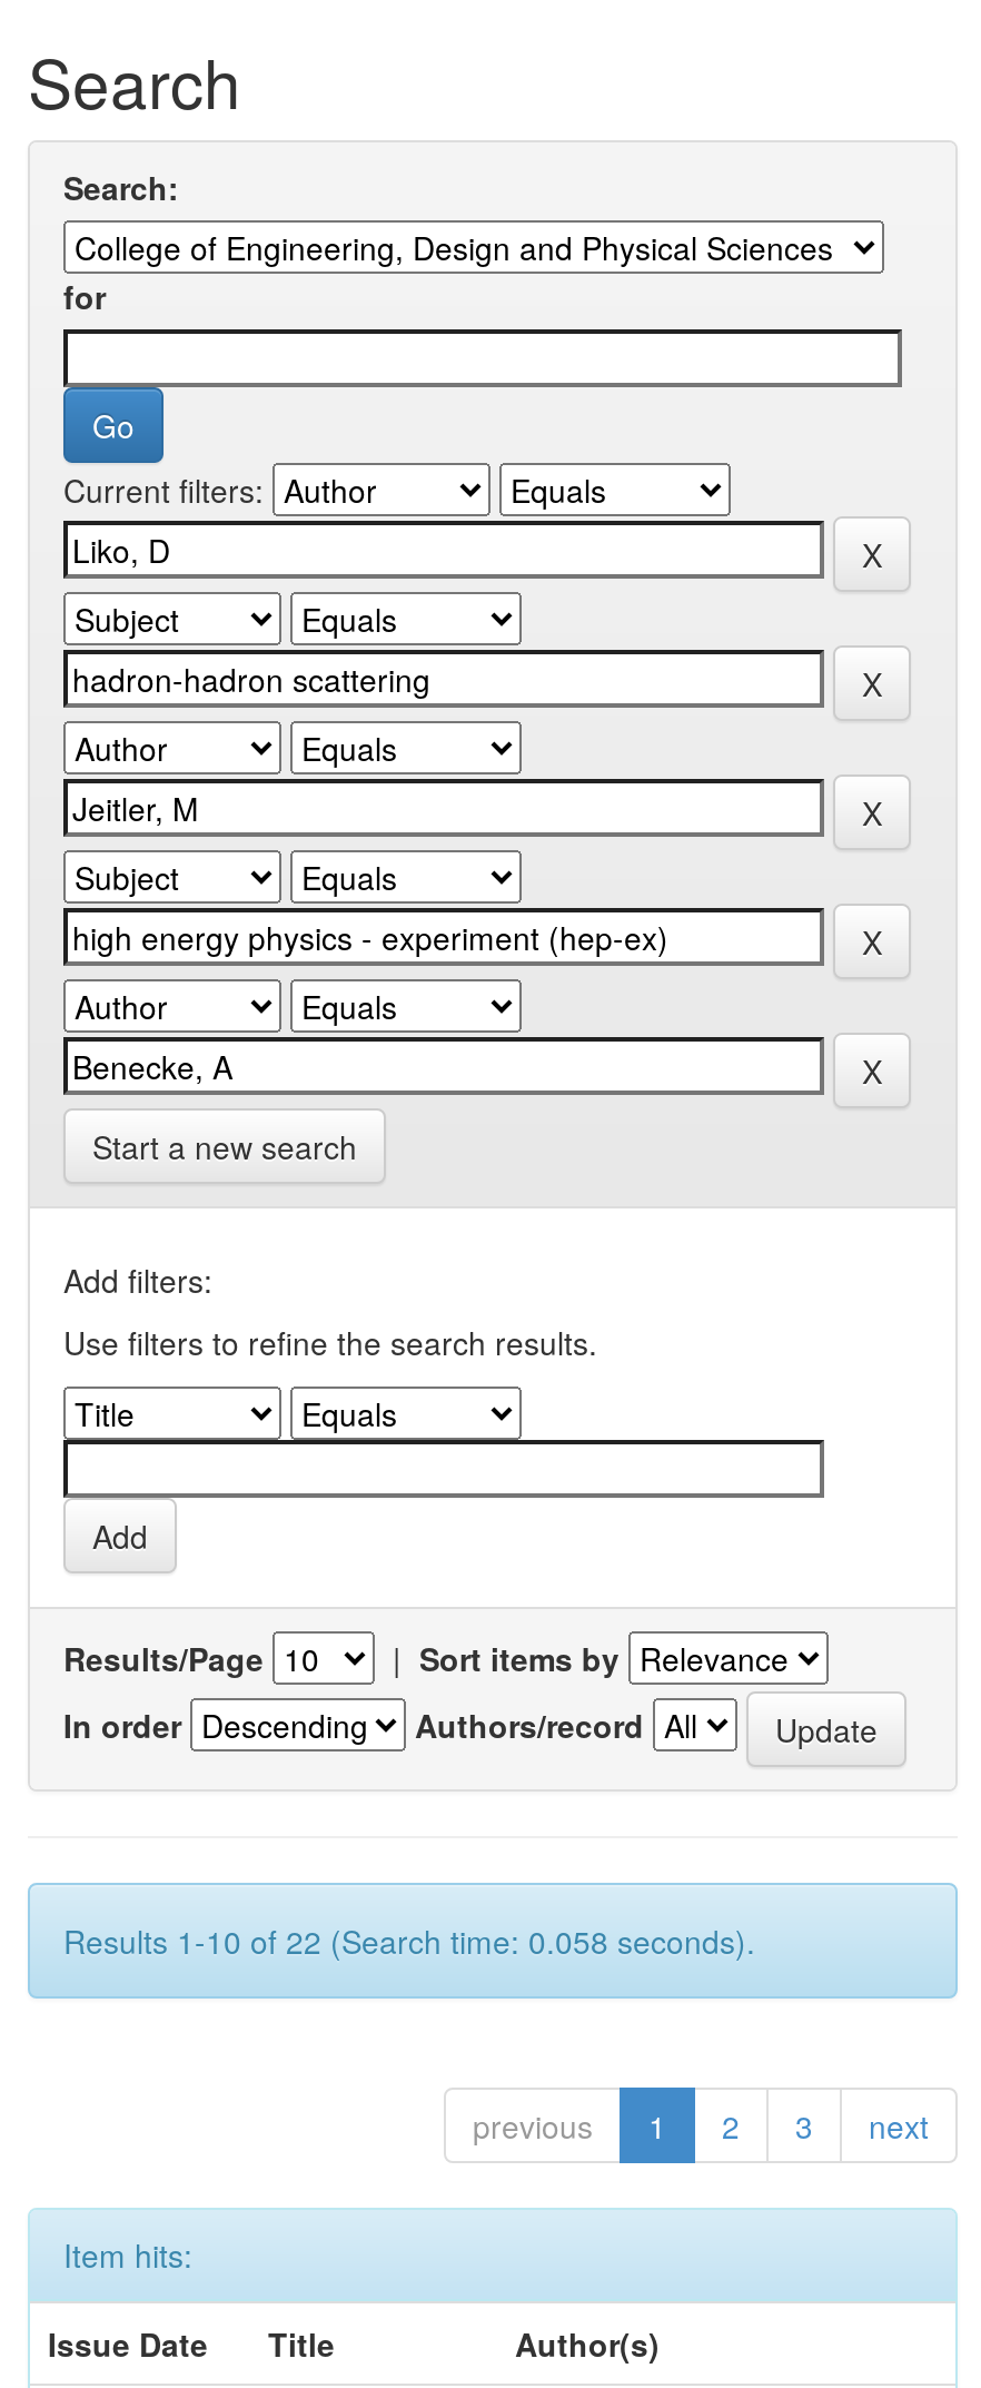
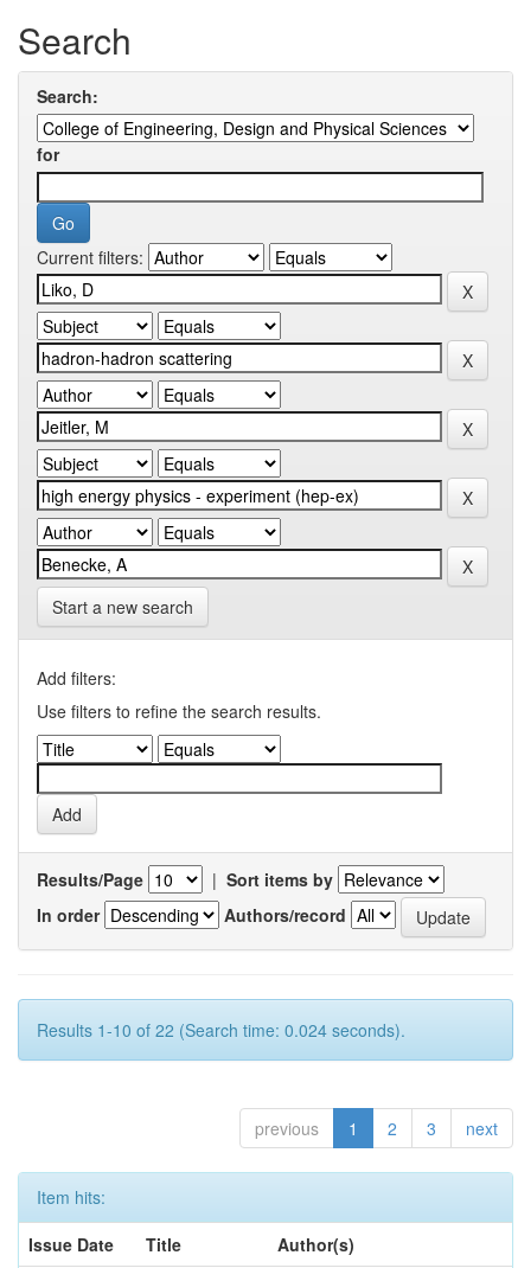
[63,1918,755,1963] Results 1-10 of 22 (Search time: 0.058 seconds). -> [37,1018,405,1042] Results 1-10 of 22 (Search time: 0.024 seconds).

